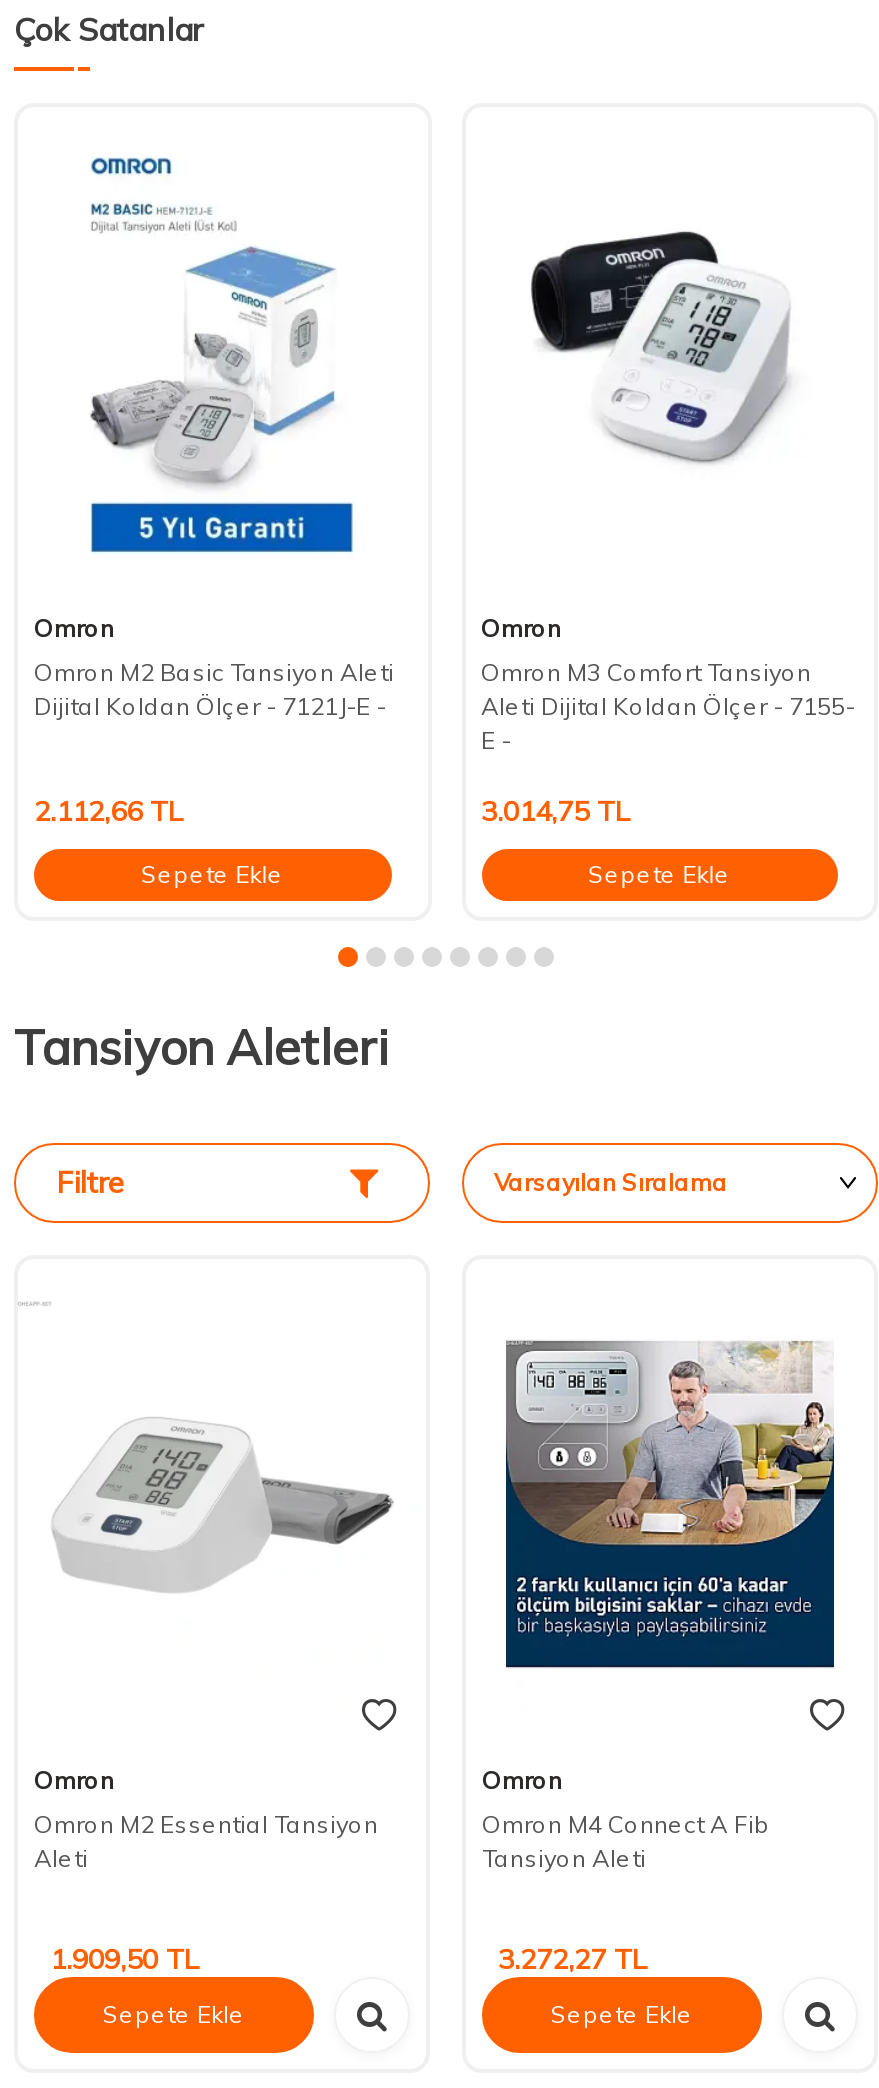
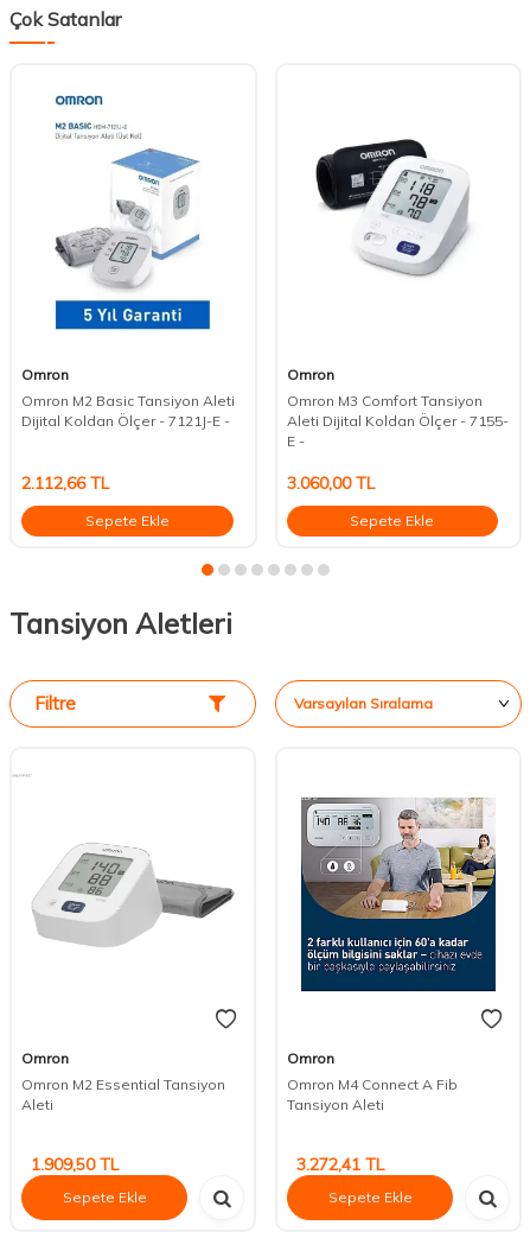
[481,794,629,830] 3.014,75 TL -> [286,473,374,494] 3.060,00 TL
[498,1941,646,1977] 3.272,27 TL -> [296,1154,384,1175] 3.272,41 TL

